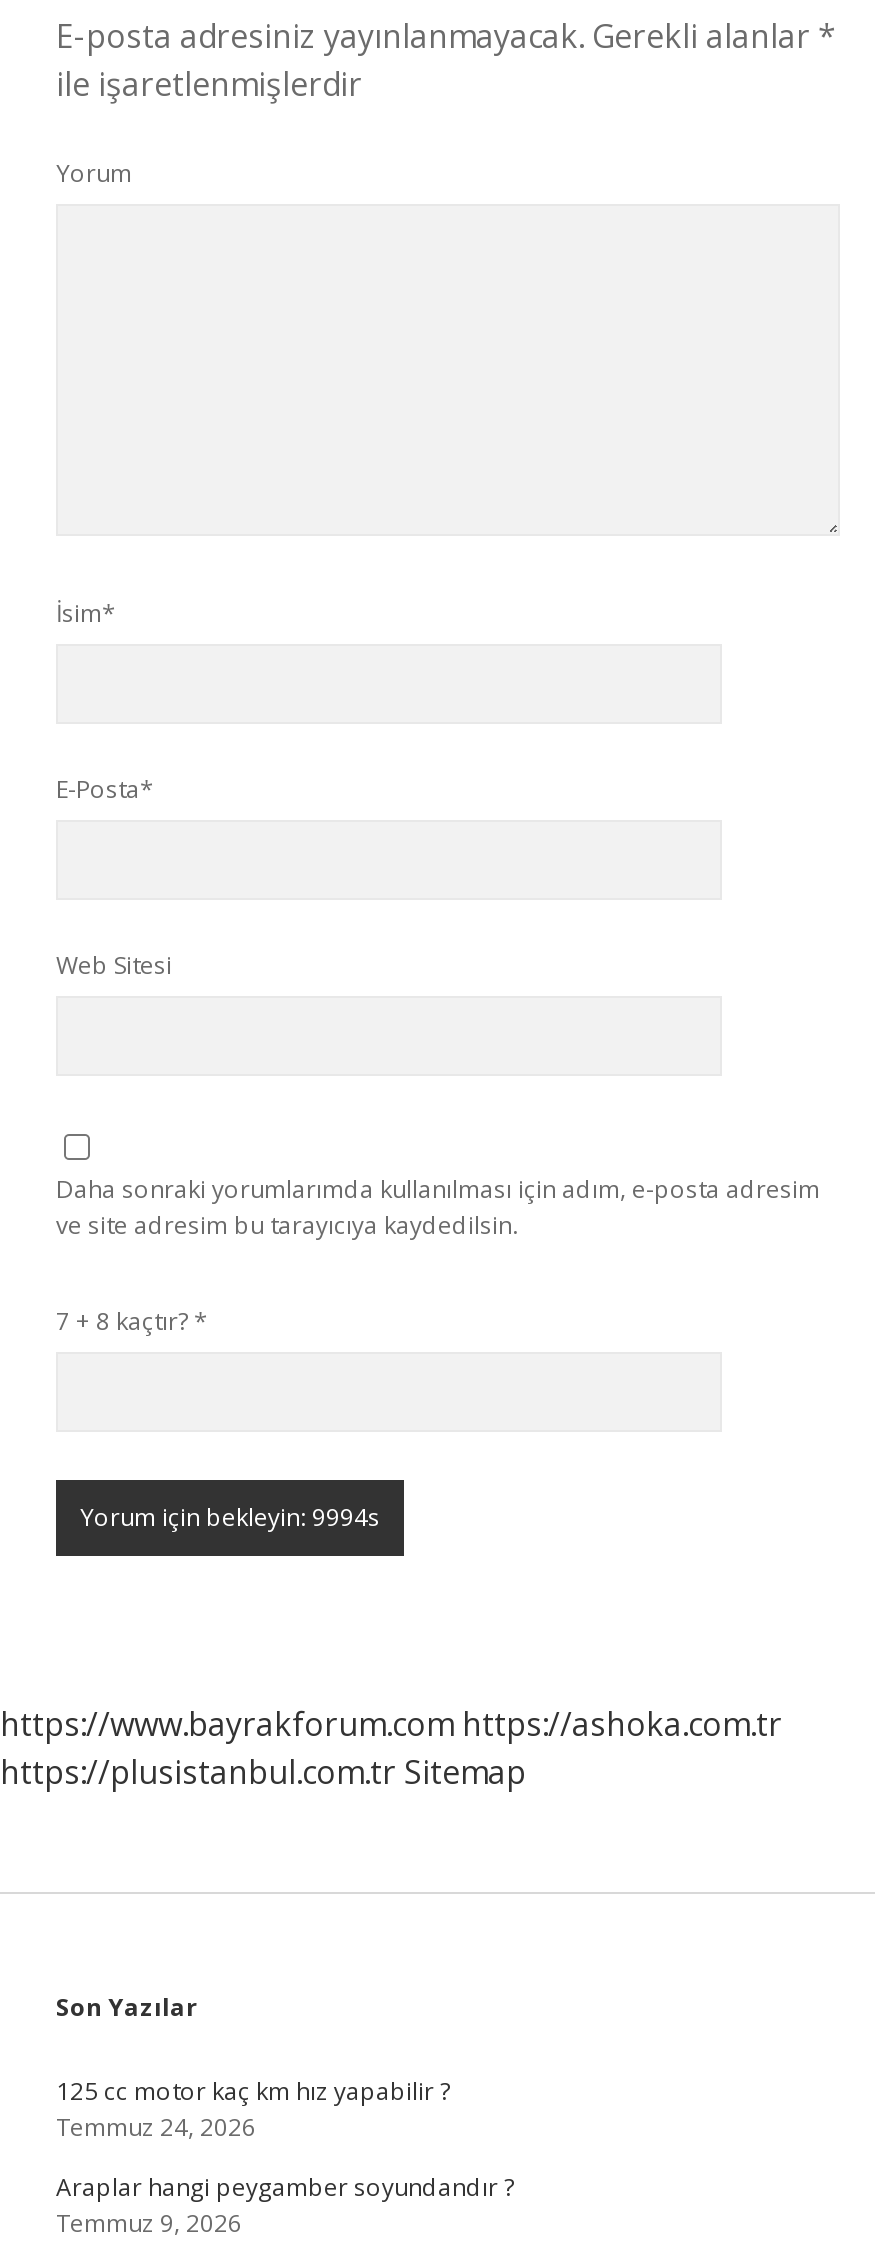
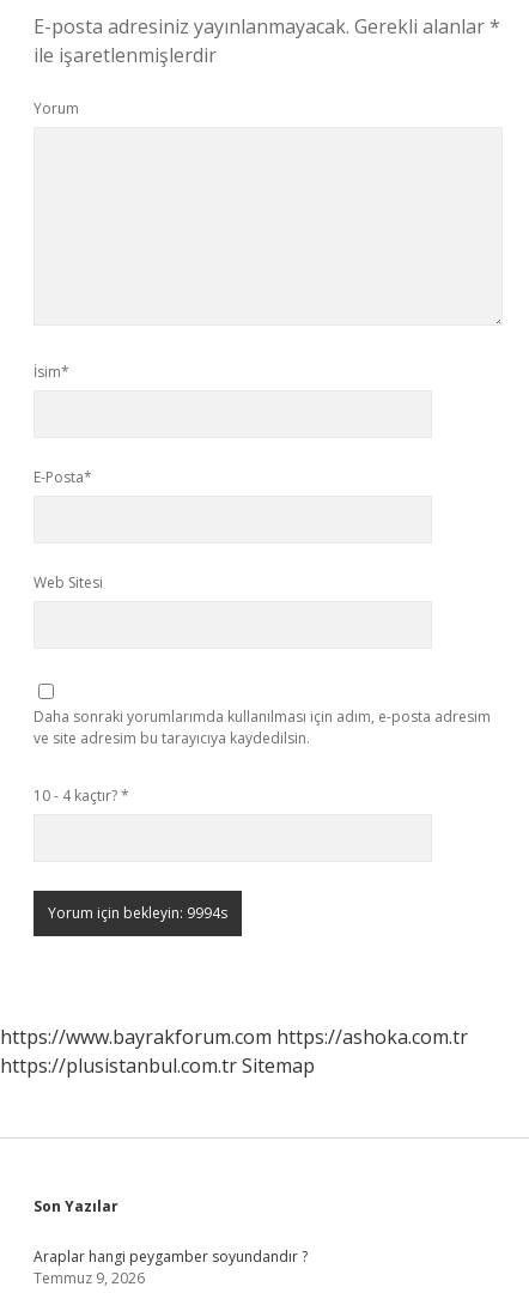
[56,1304,208,1338] 7 + 8 kaçtır? * -> [34,785,129,806] 10 - 4 kaçtır? *
[56,2074,450,2144] 125 cc motor kaç km hız yapabilir ? | Temmuz 24, 2026 -> none

